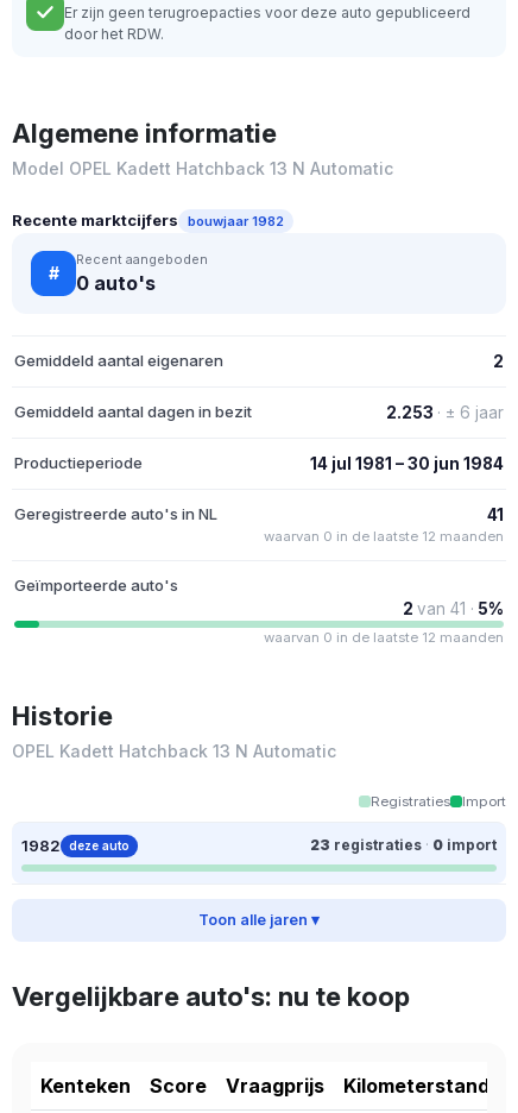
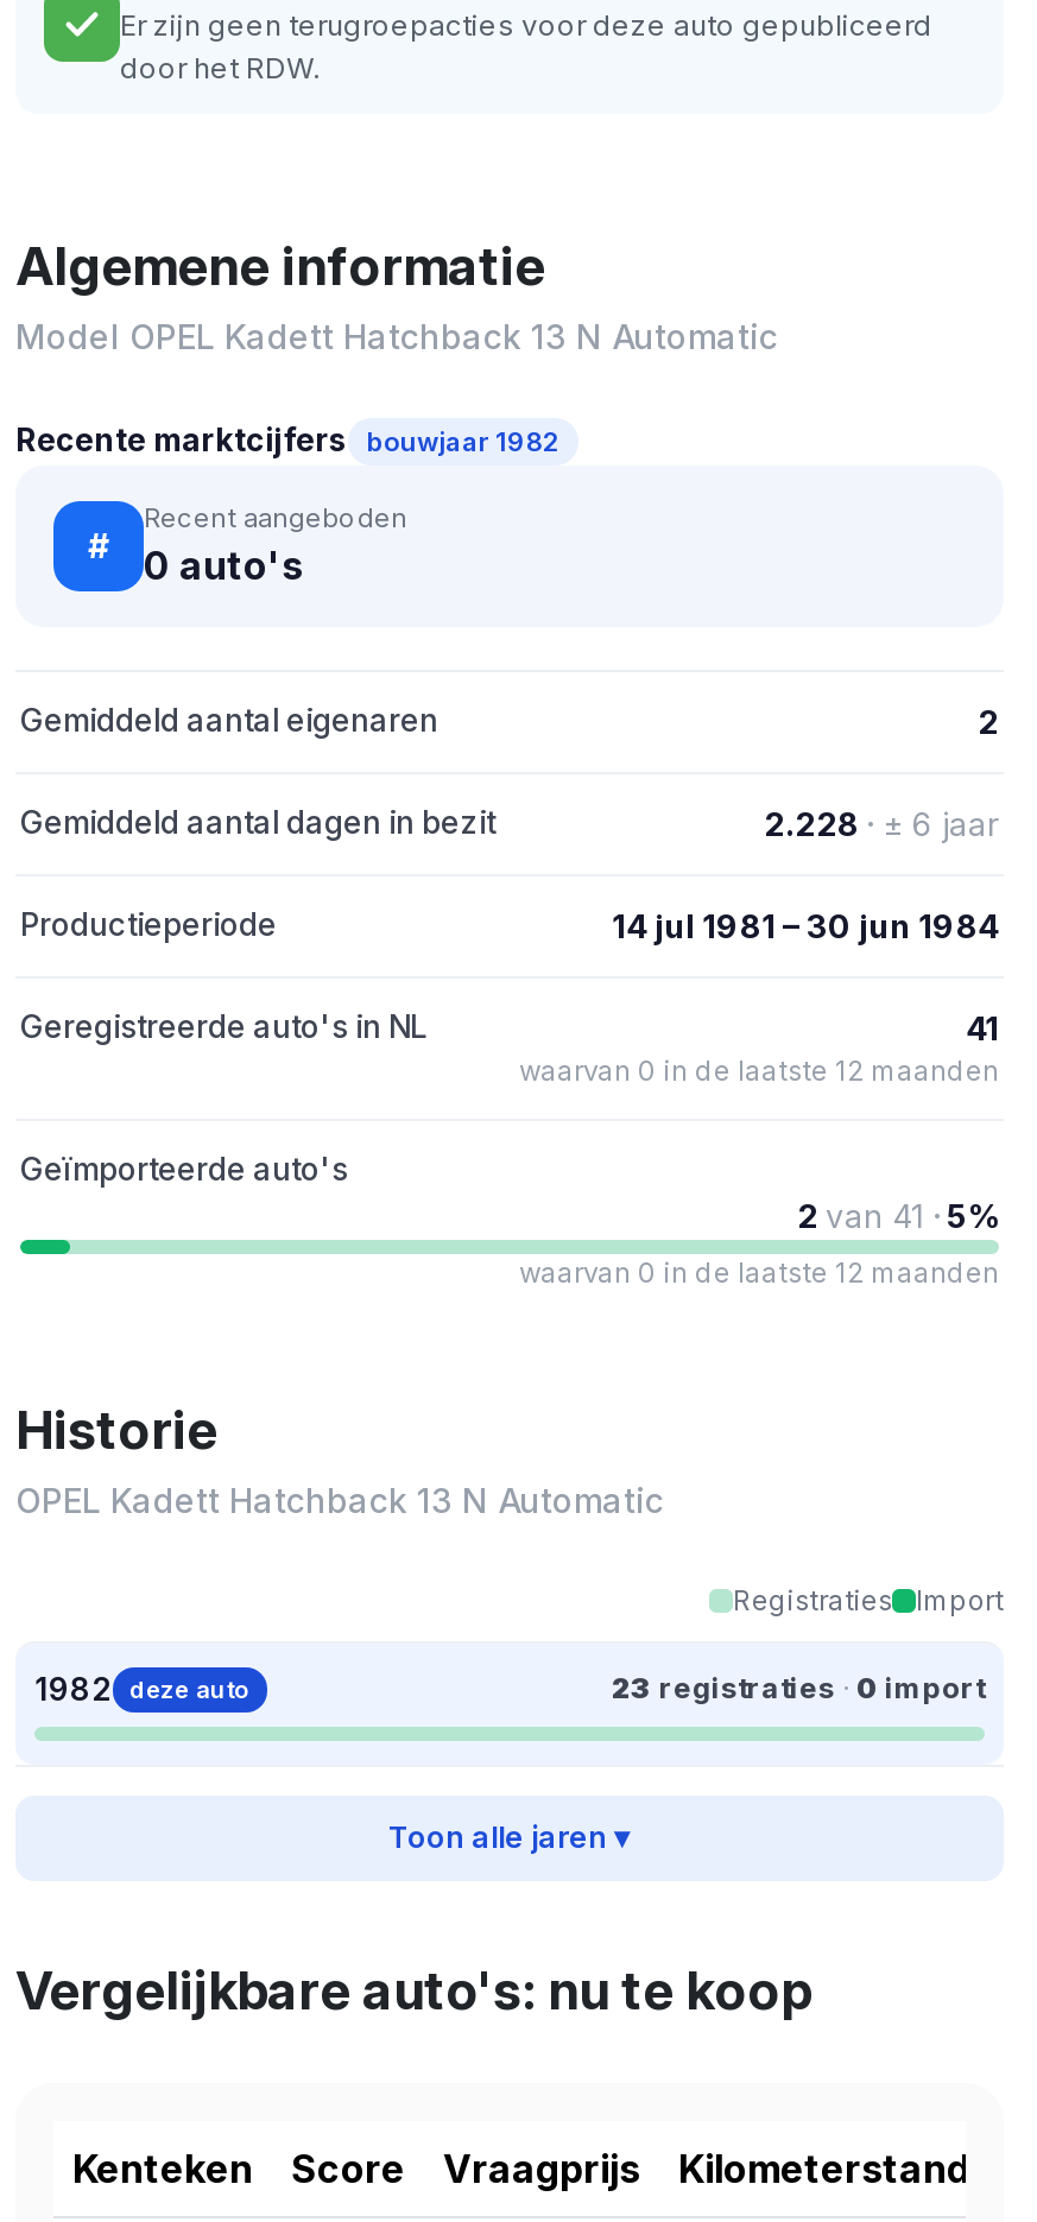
[386,403,504,422] 2.253 · ± 6 jaar -> [764,804,999,842] 2.228 · ± 6 jaar

